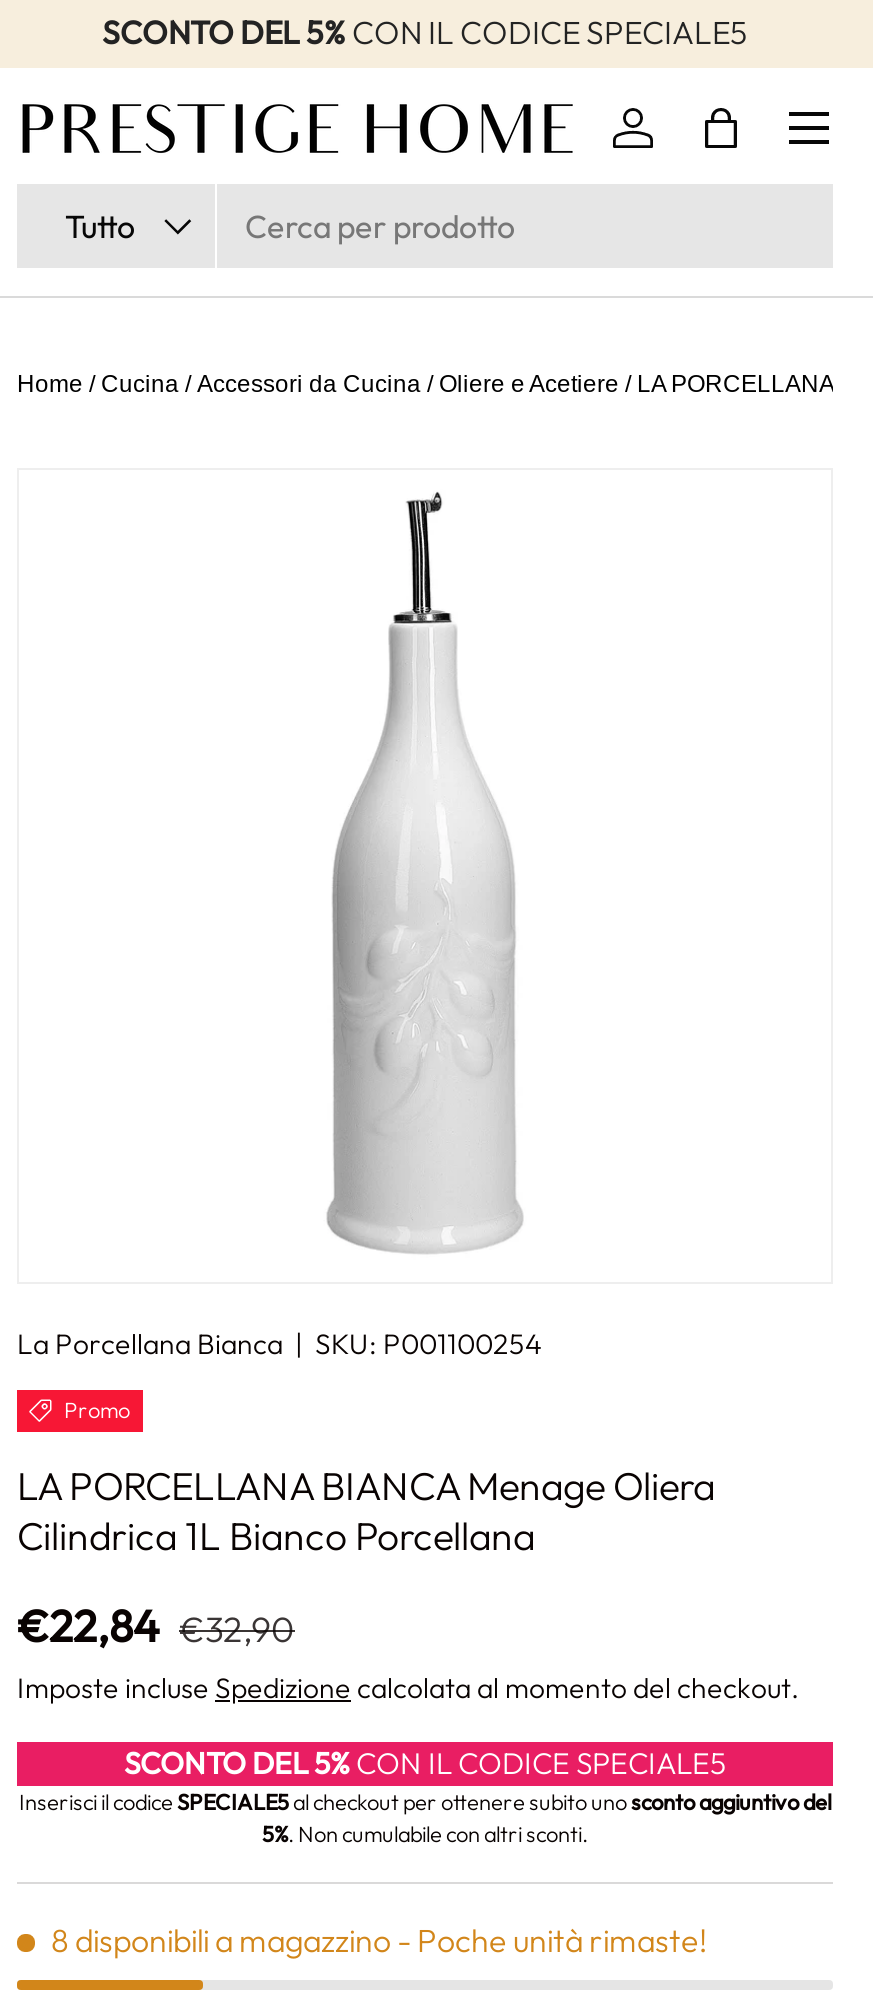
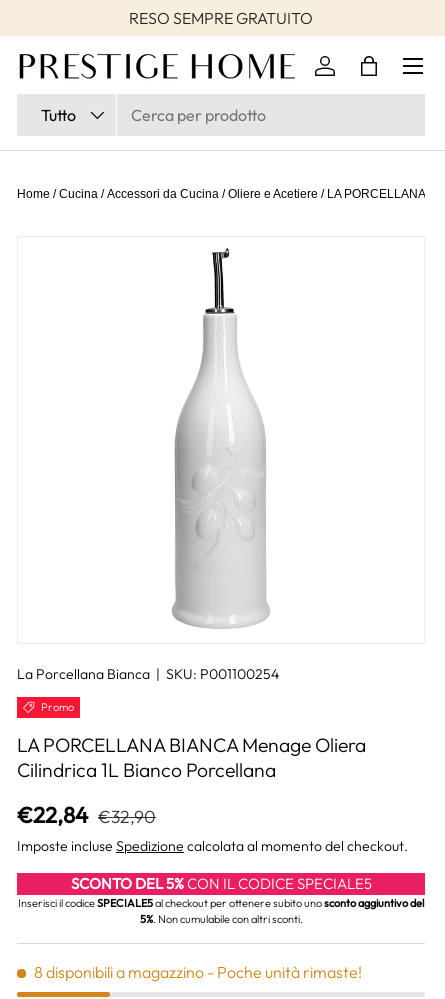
[102,12,748,52] SCONTO DEL 5% CON IL CODICE SPECIALE5 -> [129,8,313,28] RESO SEMPRE GRATUITO

